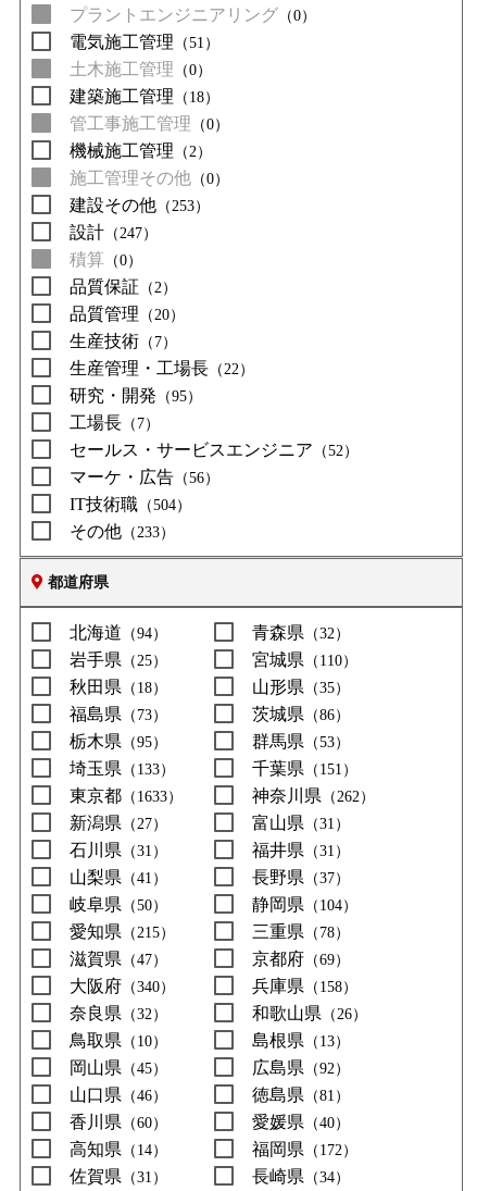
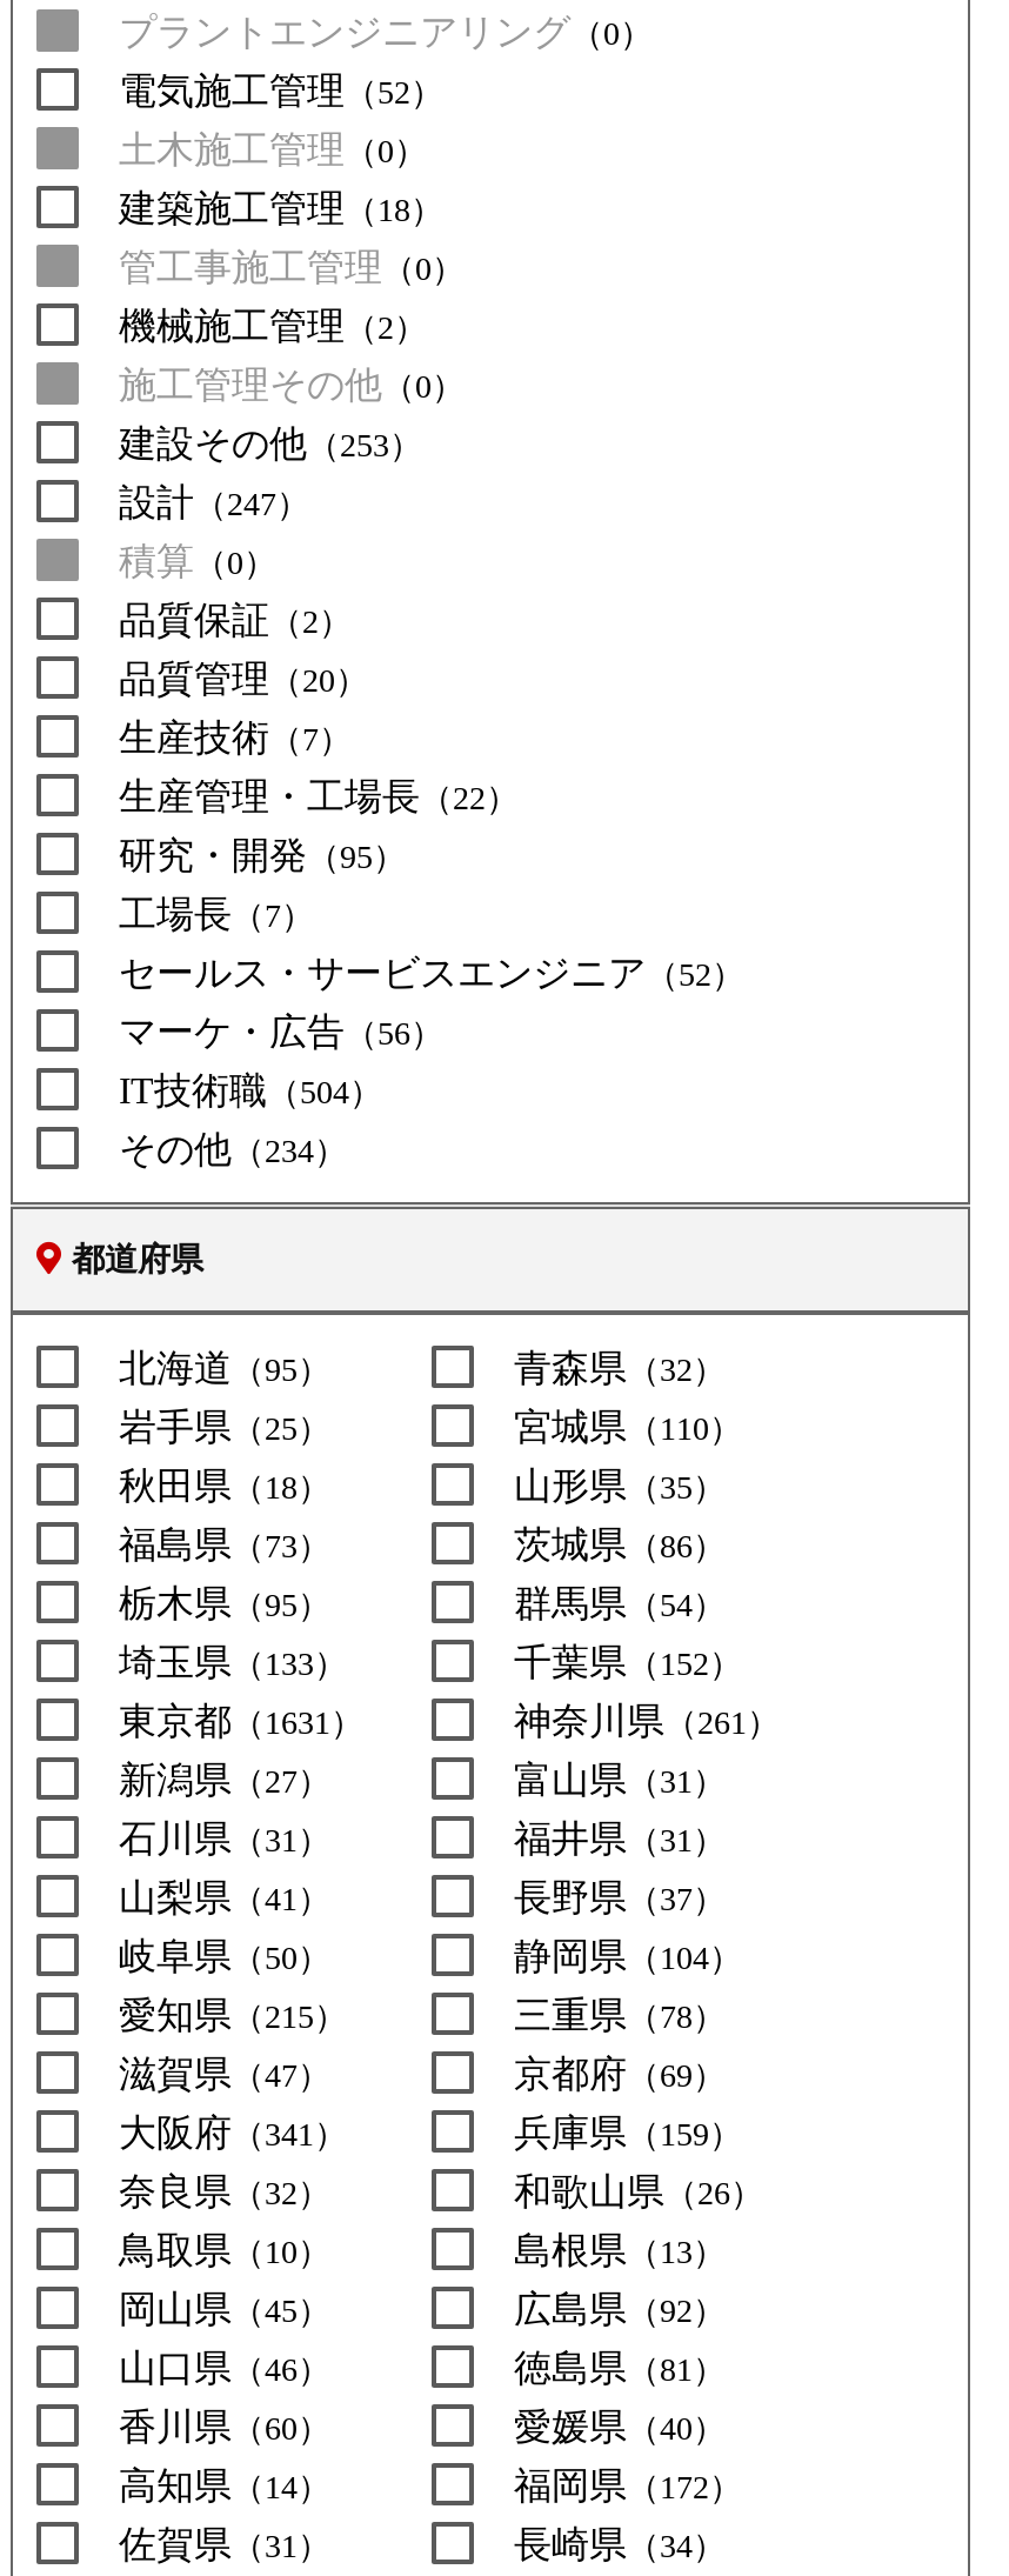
[70,33,219,51] 電気施工管理（51） -> [119,71,443,111] 電気施工管理（52）
[70,522,175,541] その他（233） -> [119,1129,347,1169] その他（234）
[70,623,167,642] 北海道（94） -> [119,1348,330,1388] 北海道（95）
[252,732,350,750] 群馬県（53） -> [514,1583,726,1623] 群馬県（54）
[252,759,357,778] 千葉県（151） -> [514,1642,742,1682] 千葉県（152）
[70,786,183,805] 東京都（1633） -> [119,1701,363,1741] 東京都（1631）
[252,786,375,805] 神奈川県（262） -> [514,1701,780,1741] 神奈川県（261）
[70,977,175,995] 大阪府（340） -> [119,2113,347,2153] 大阪府（341）
[252,977,357,995] 兵庫県（158） -> [514,2113,742,2153] 兵庫県（159）

